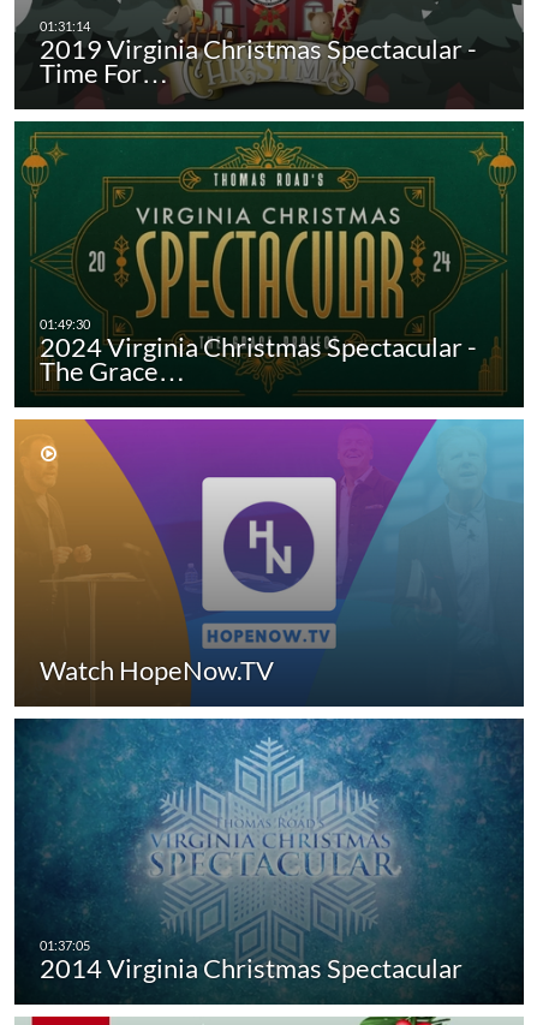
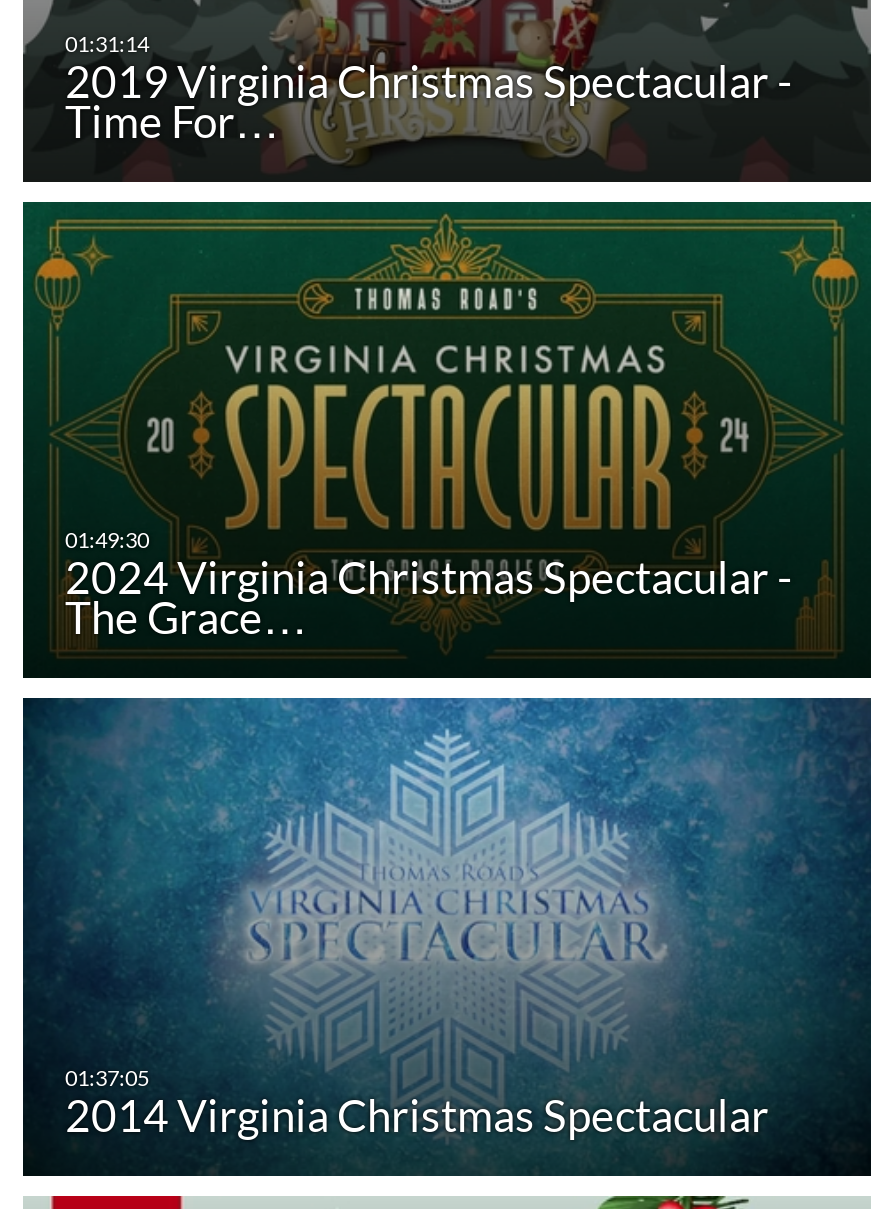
[13,418,525,705] [image] | Watch HopeNow.TV -> none

